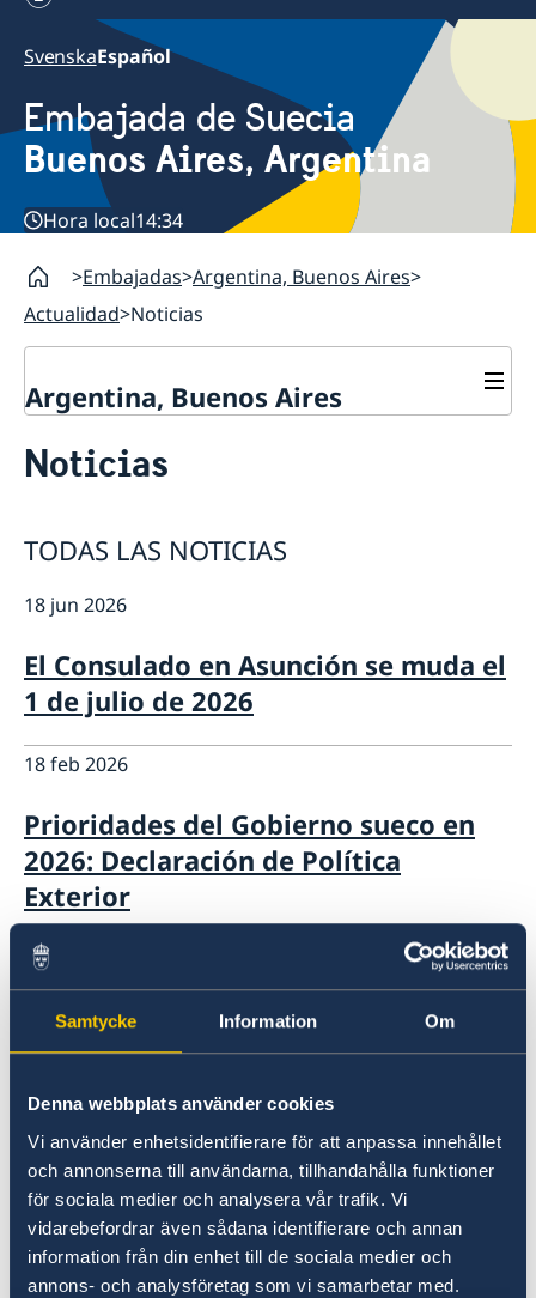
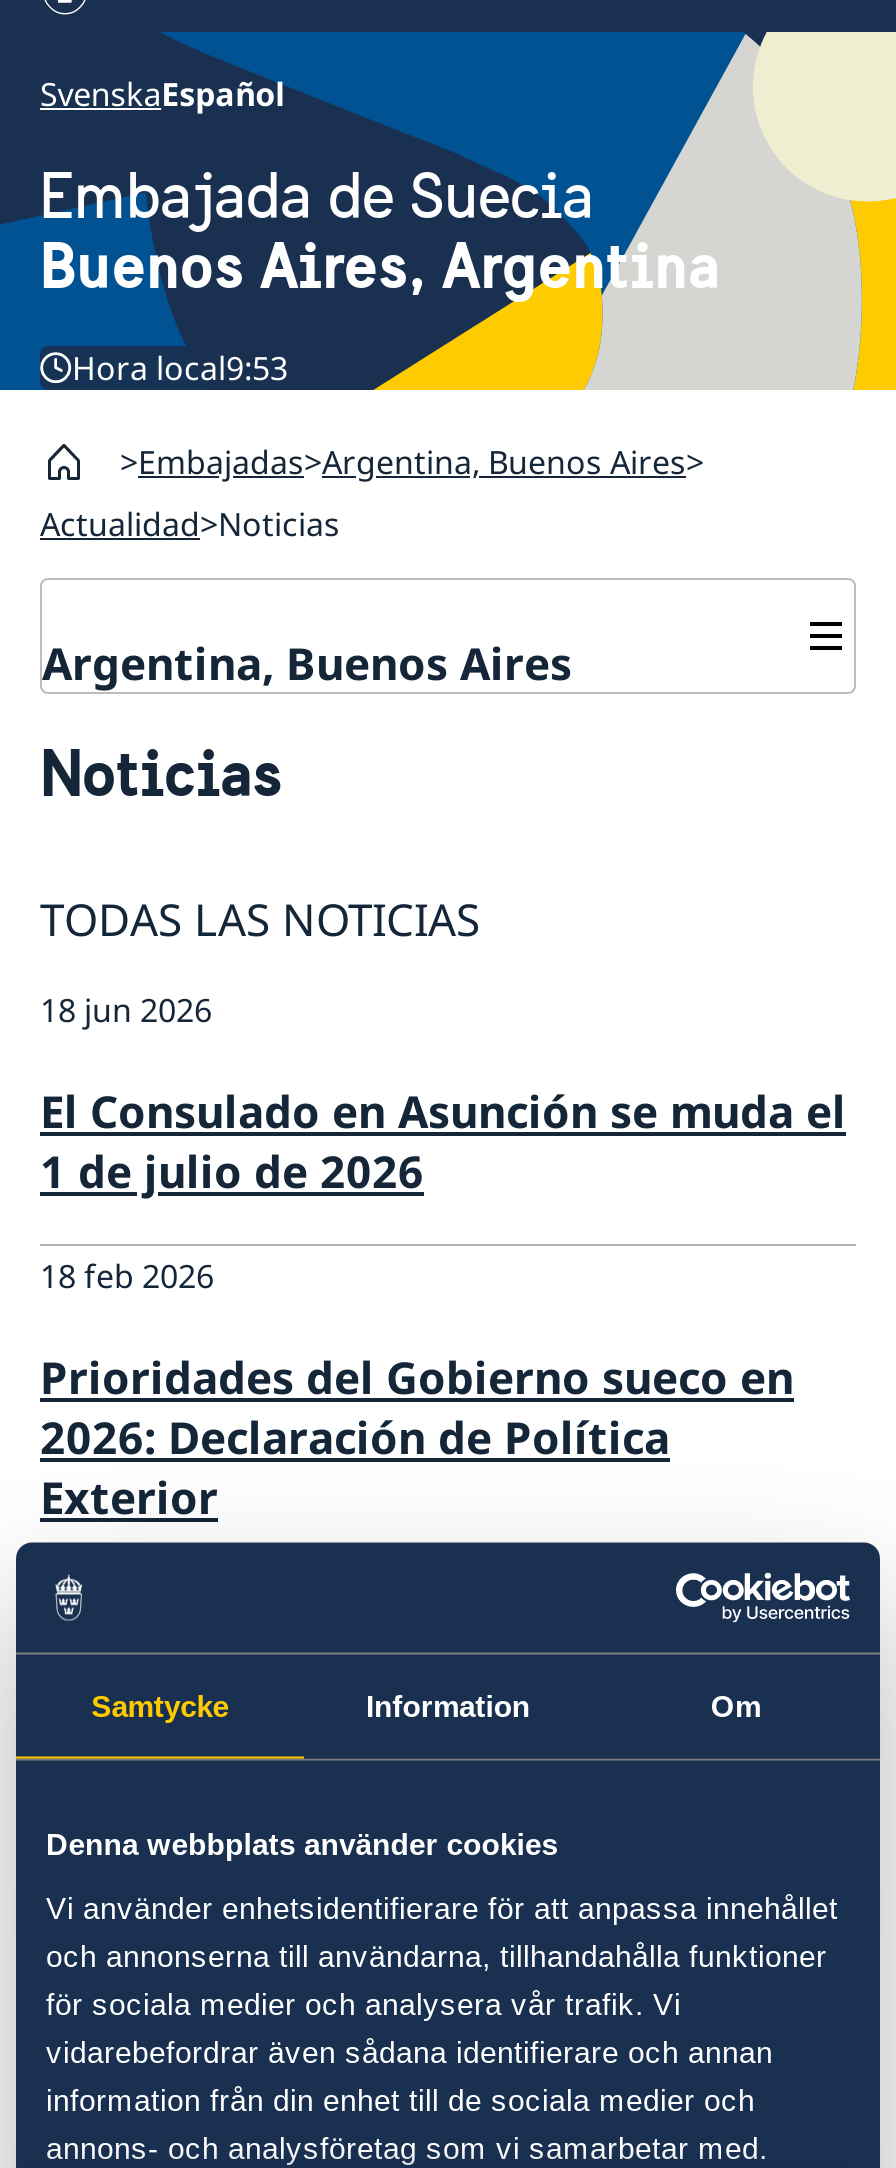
[43,208,183,234] Hora local14:34 -> [72,347,288,391] Hora local9:53

